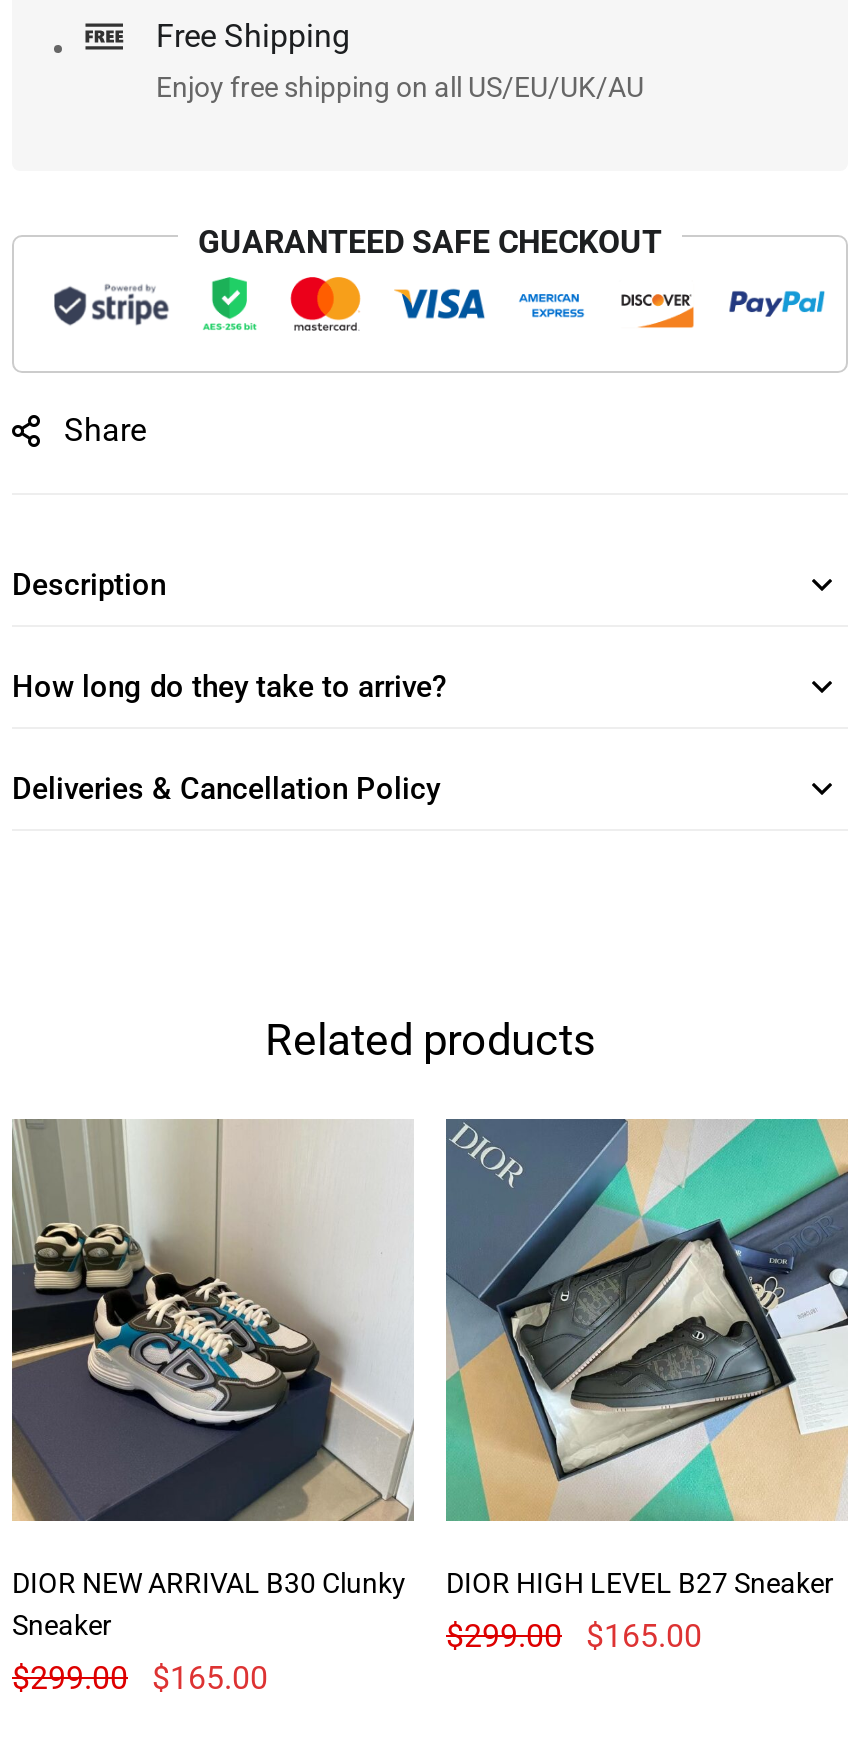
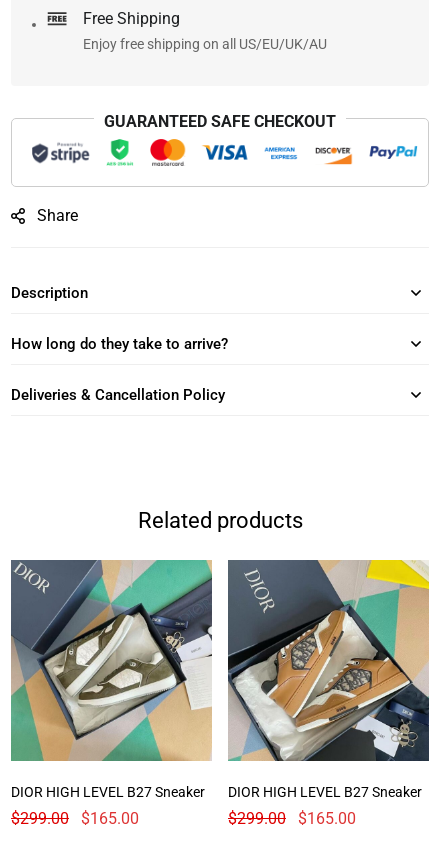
[10,1119,414,1641] [image] | DIOR NEW ARRIVAL B30 Clunky | Sneaker -> [10,559,213,800] [image] | DIOR HIGH LEVEL B27 Sneaker
[444,1117,850,1523] [image] -> [228,559,430,762] [image]

